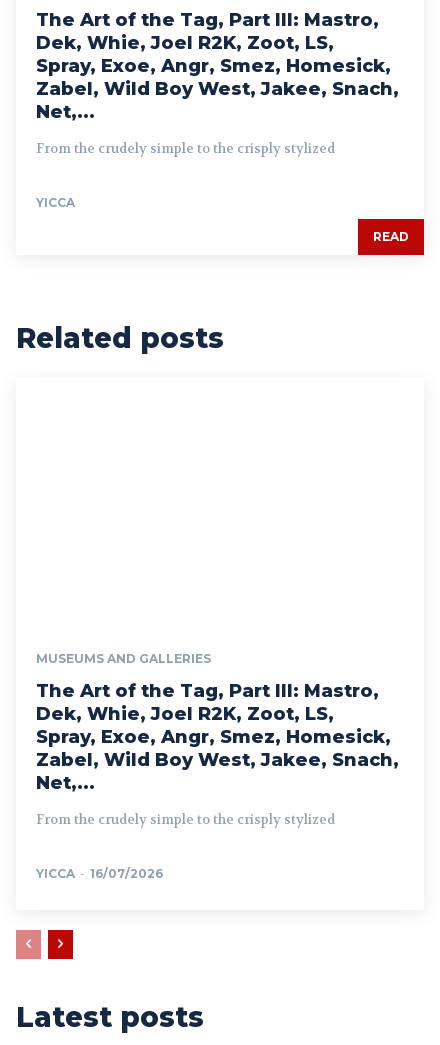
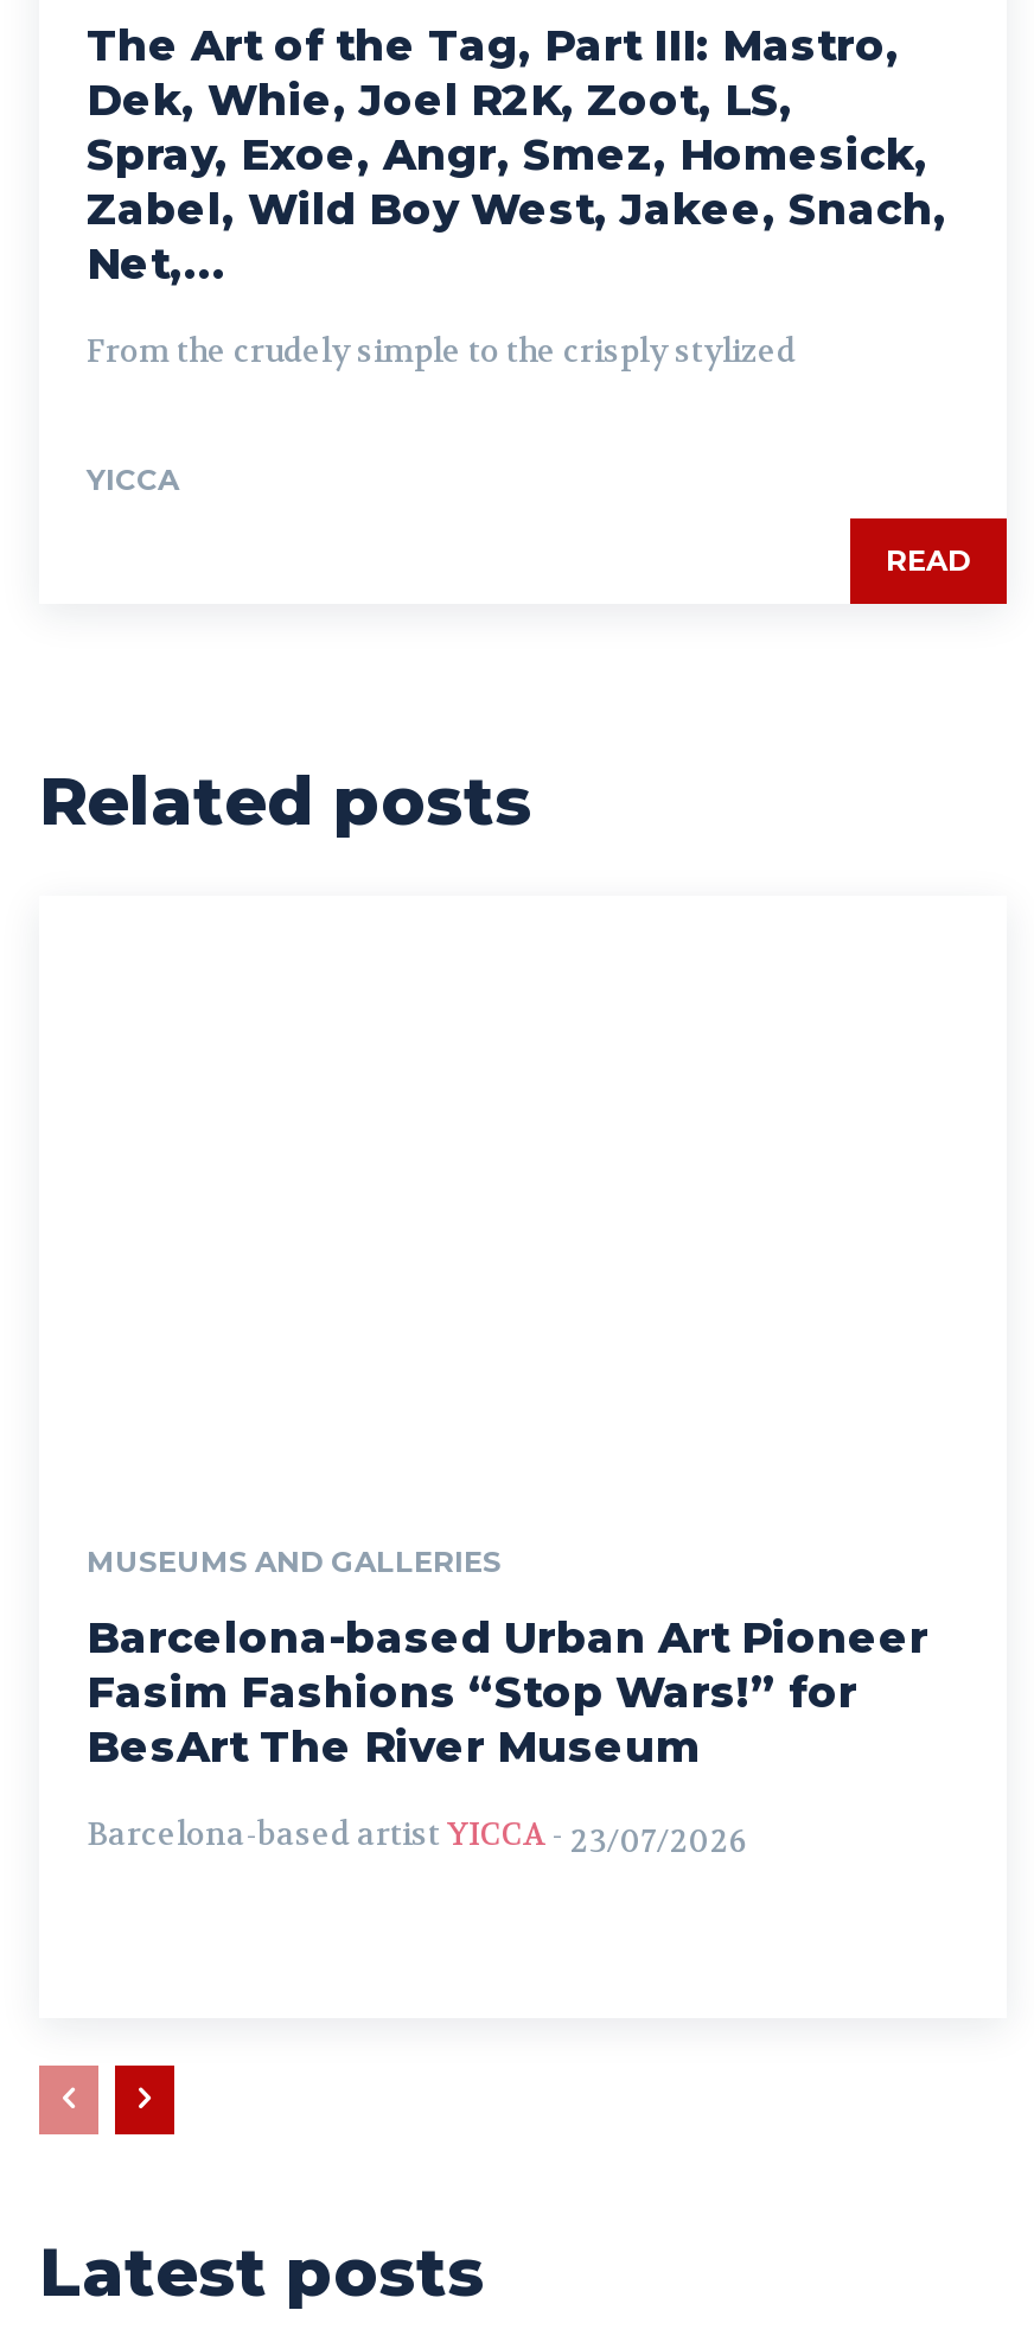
[36,680,399,881] The Art of the Tag, Part III: Mastro, | Dek, Whie, Joel R2K, Zoot, LS, | Spray, Exoe, Angr, Smez, Homesick, | Zabel, Wild Boy West, Jakee, Snach, | Net,... | From the crudely simple to the crisply stylized | YICCA - 16/07/2026 -> [87,1612,928,1861] Barcelona-based Urban Art Pioneer | Fasim Fashions “Stop Wars!” for | BesArt The River Museum | Barcelona-based artist YICCA - 23/07/2026

